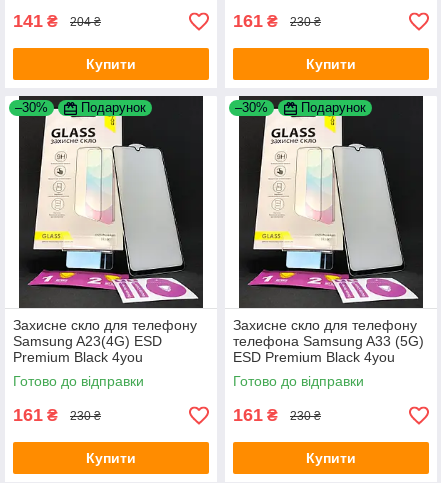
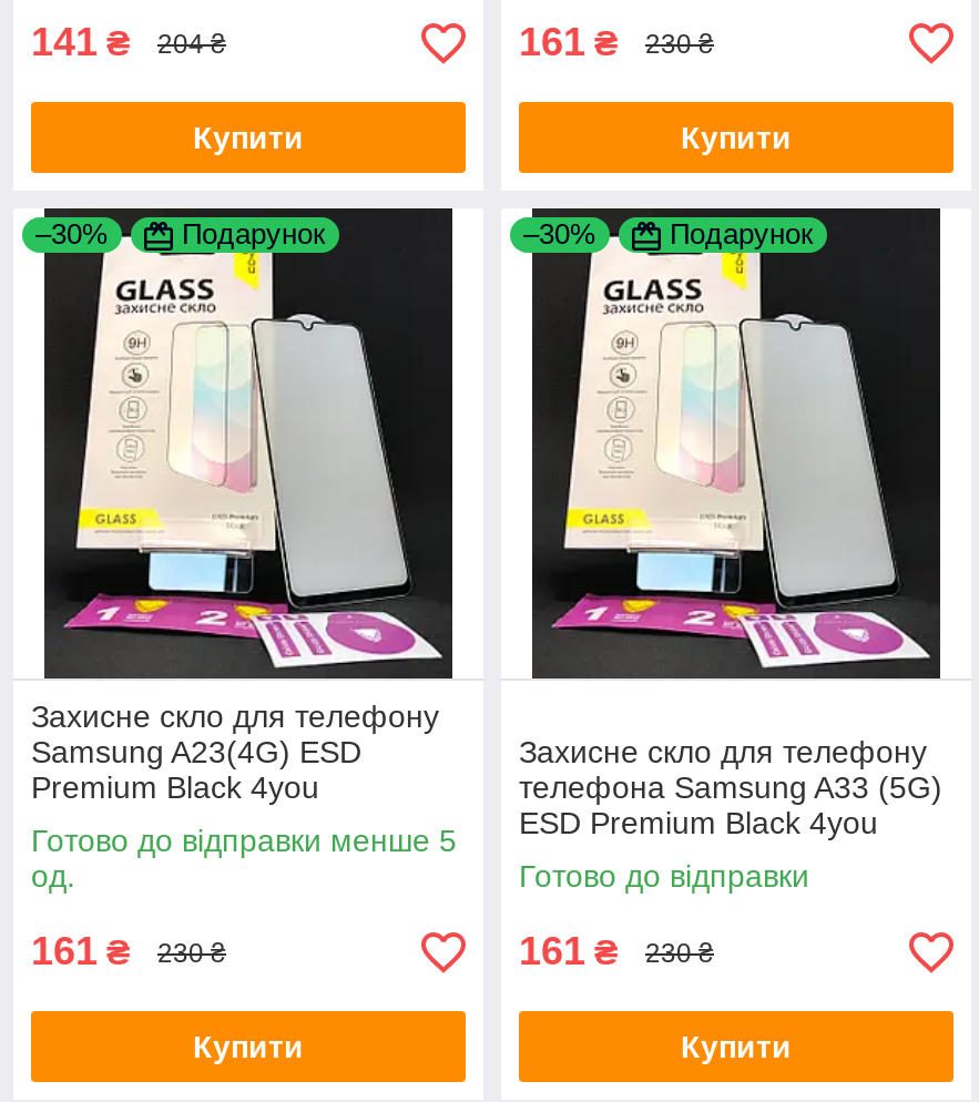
[13,373,144,389] Готово до відправки -> [31,823,457,894] Готово до відправки менше 5 | од.

